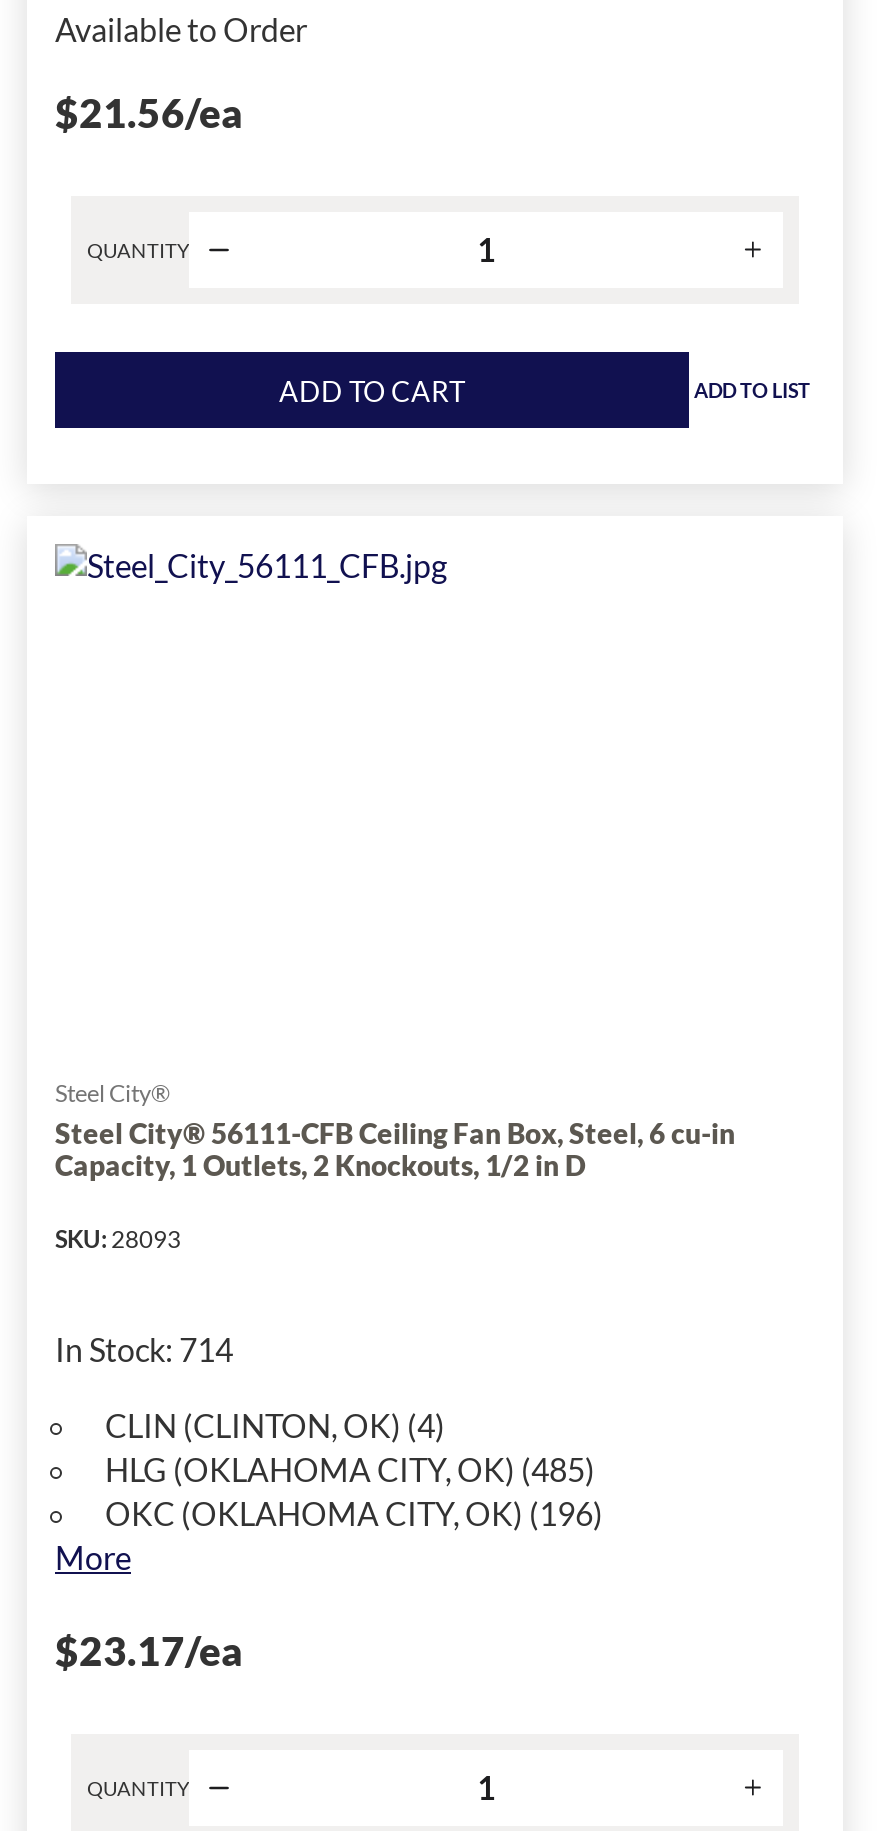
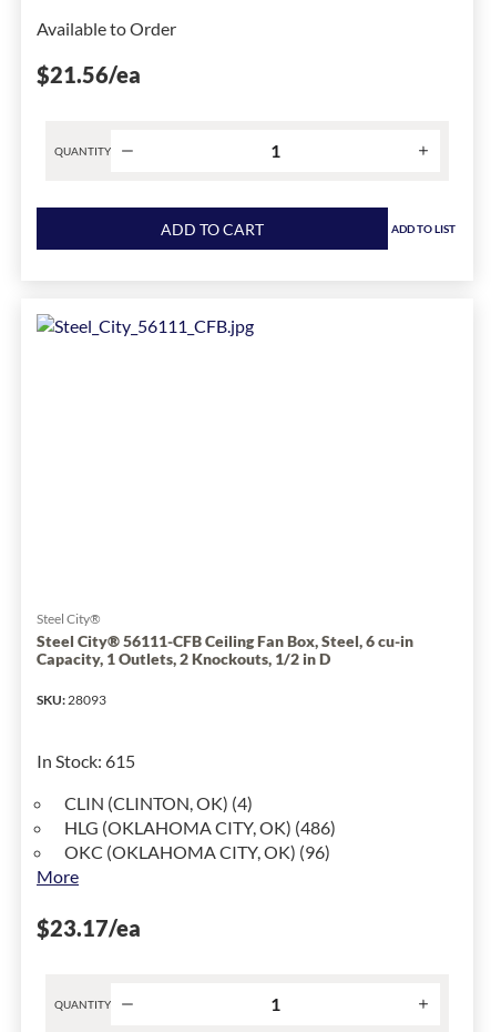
[55,1330,233,1368] In Stock: 714 -> [37,750,135,771] In Stock: 615
[105,1450,595,1488] HLG (OKLAHOMA CITY, OK) (485) -> [64,817,336,838] HLG (OKLAHOMA CITY, OK) (486)
[105,1494,603,1532] OKC (OKLAHOMA CITY, OK) (196) -> [64,841,330,862] OKC (OKLAHOMA CITY, OK) (96)

